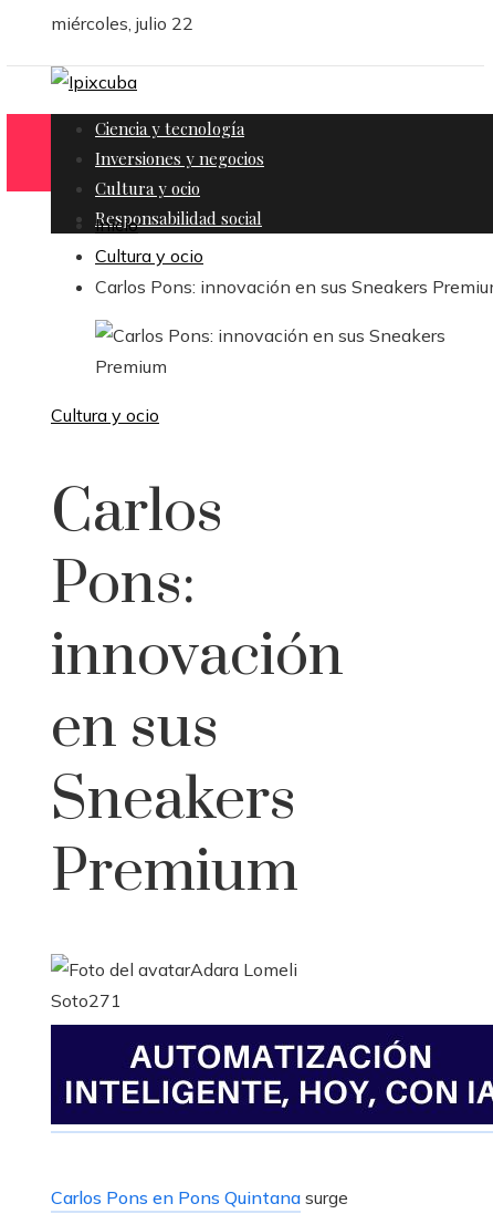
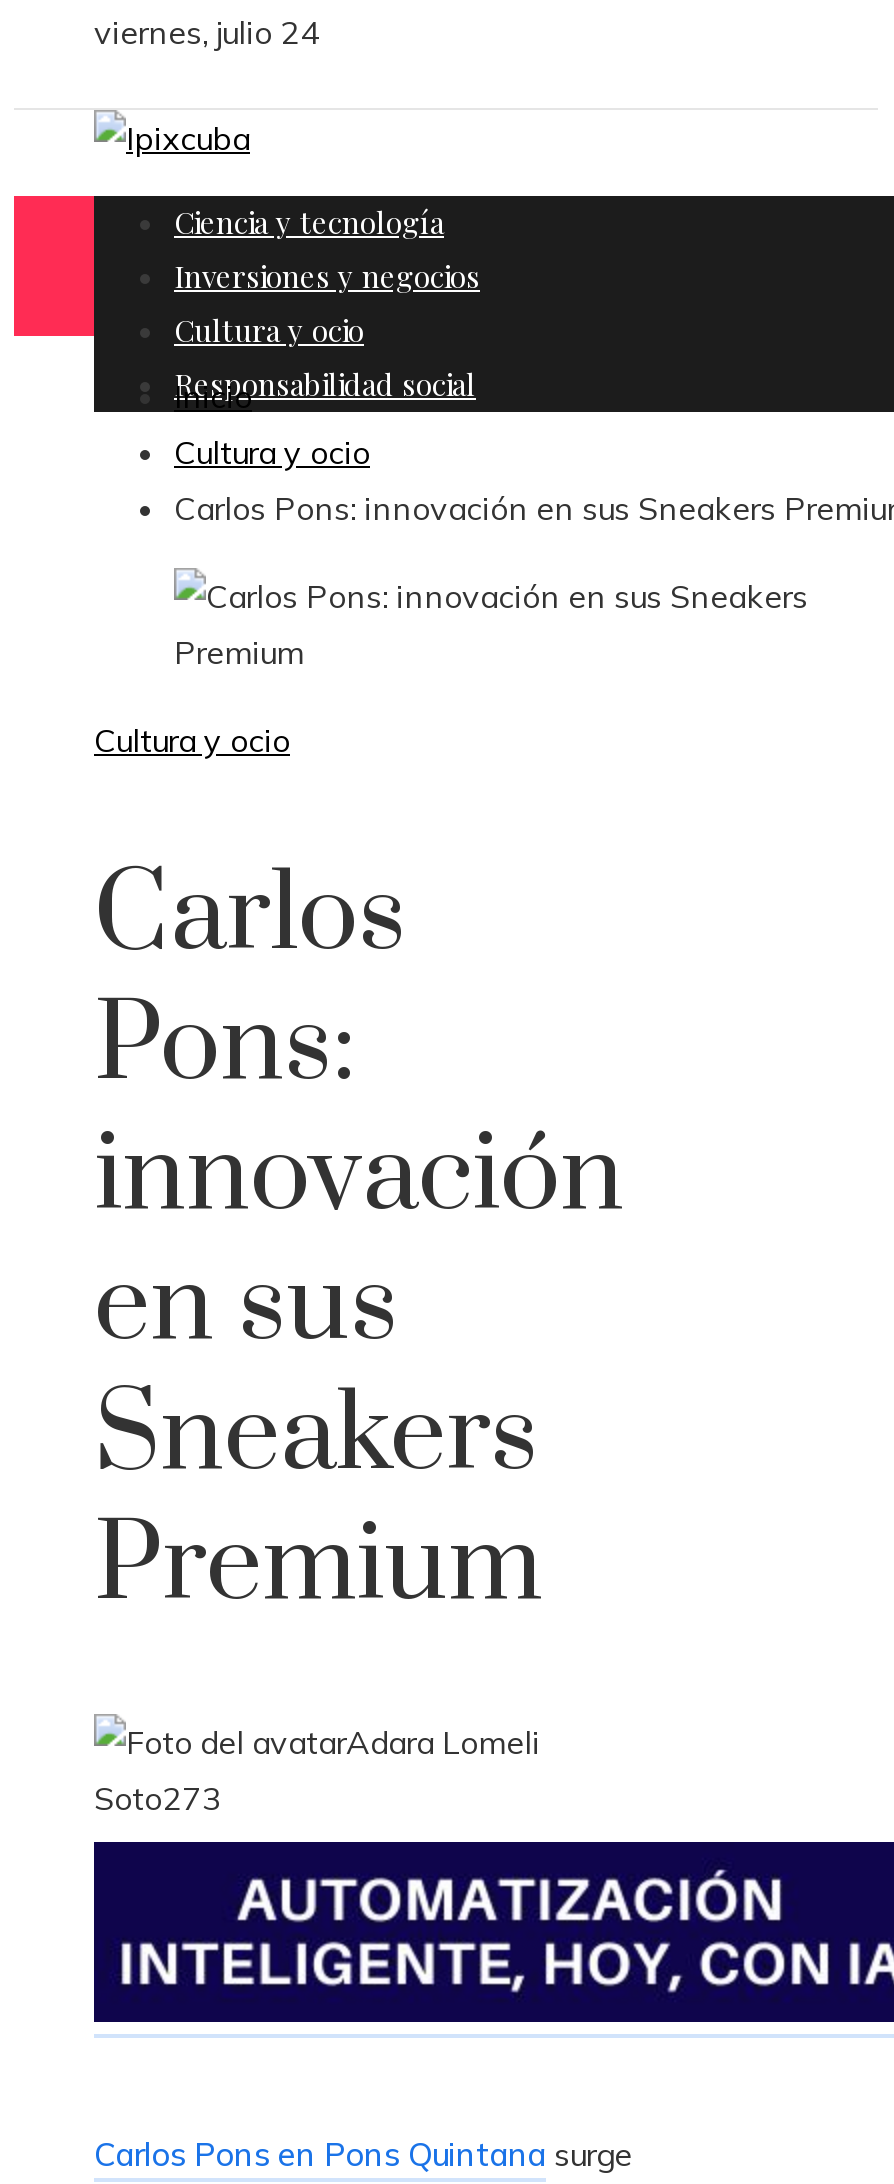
[51,12,193,34] miércoles, julio 22 -> [94,12,320,52] viernes, julio 24
[51,989,122,1011] Soto271 -> [94,1778,222,1818] Soto273

